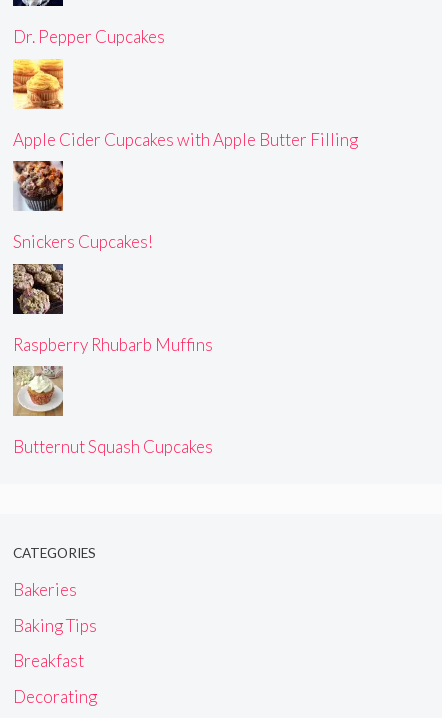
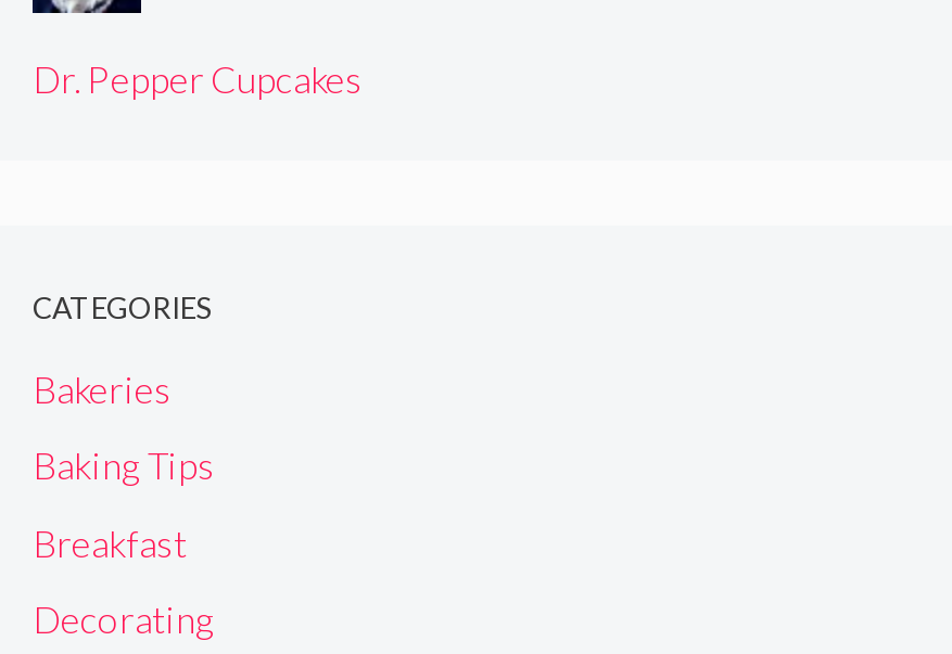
[12,58,358,150] [image] | Apple Cider Cupcakes with Apple Butter Filling -> none
[12,160,153,252] [image] | Snickers Cupcakes! -> none
[12,263,213,355] [image] | Raspberry Rhubarb Muffins -> none
[12,365,213,457] [image] | Butternut Squash Cupcakes -> none

